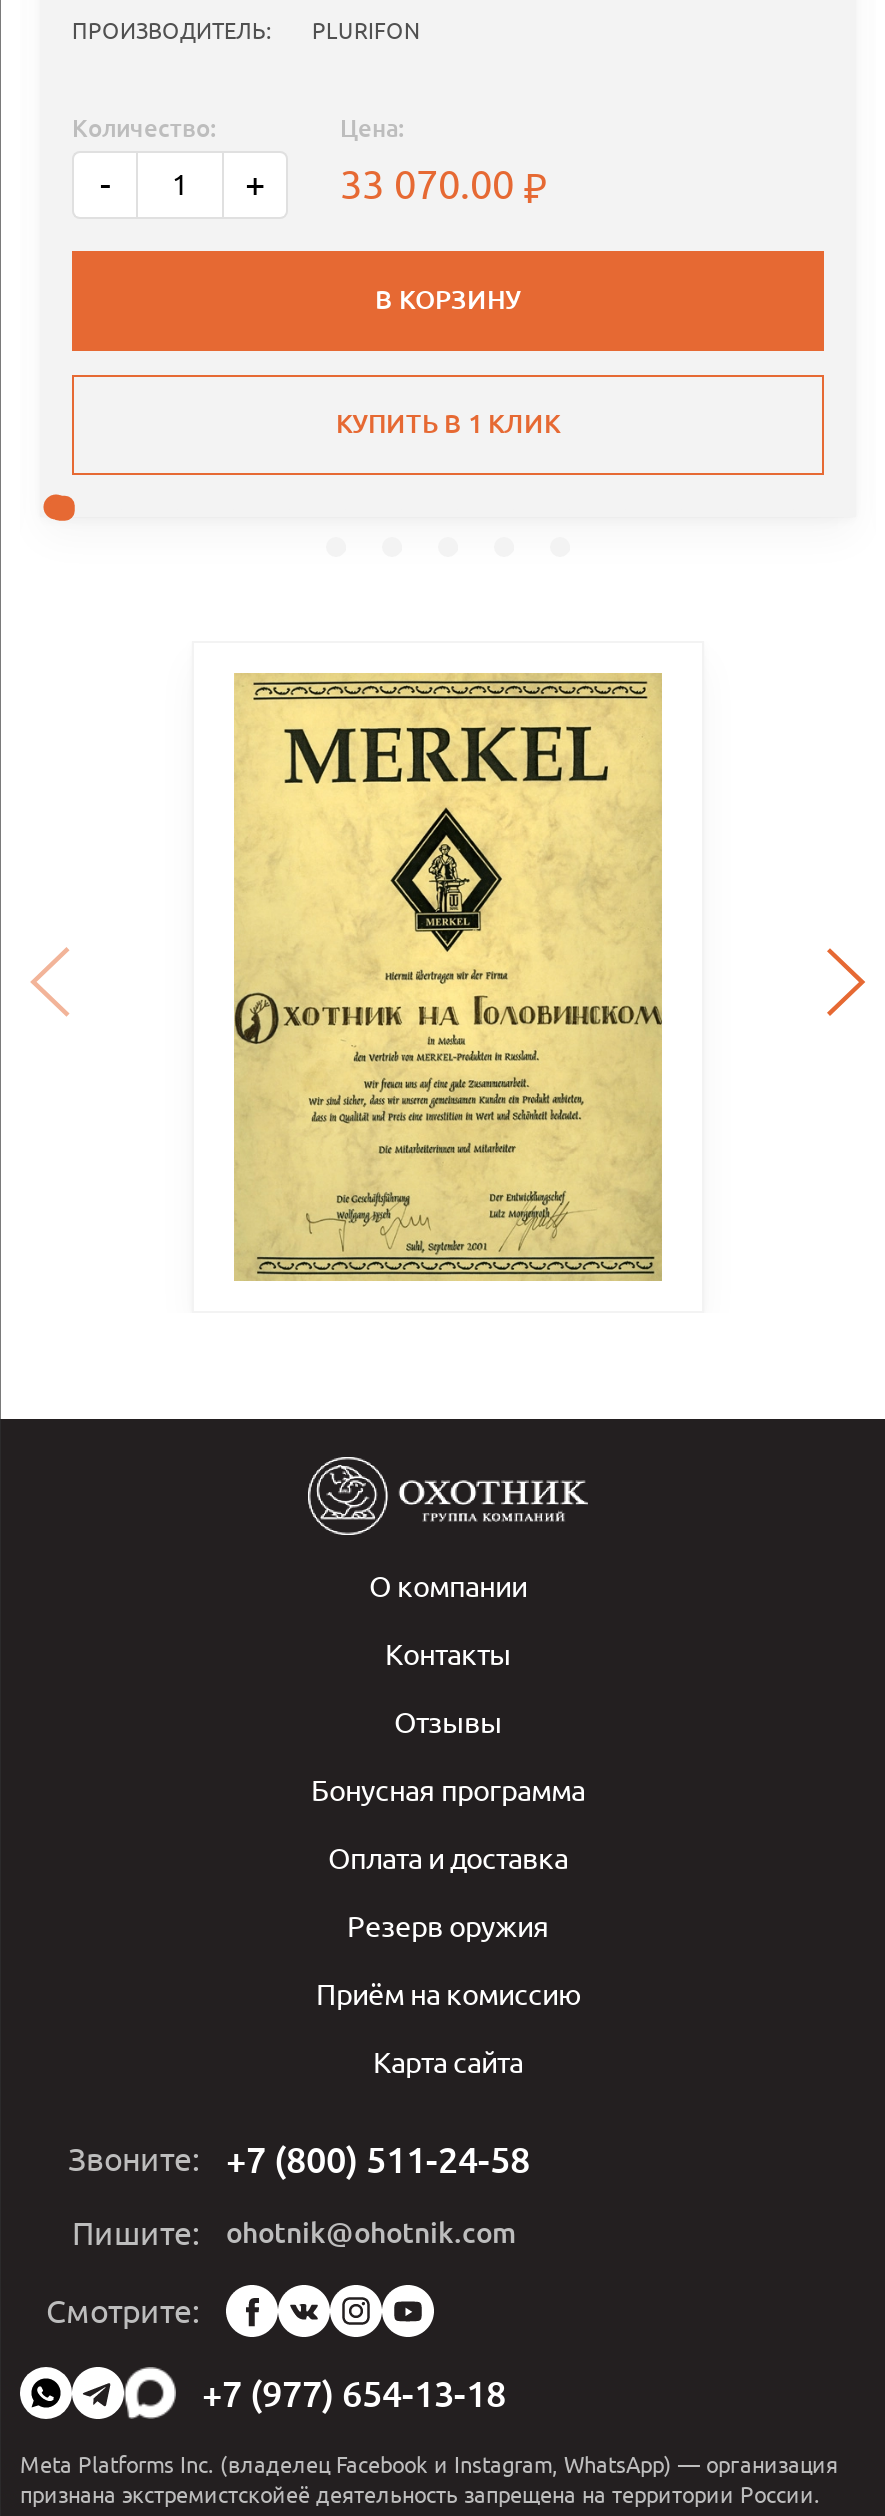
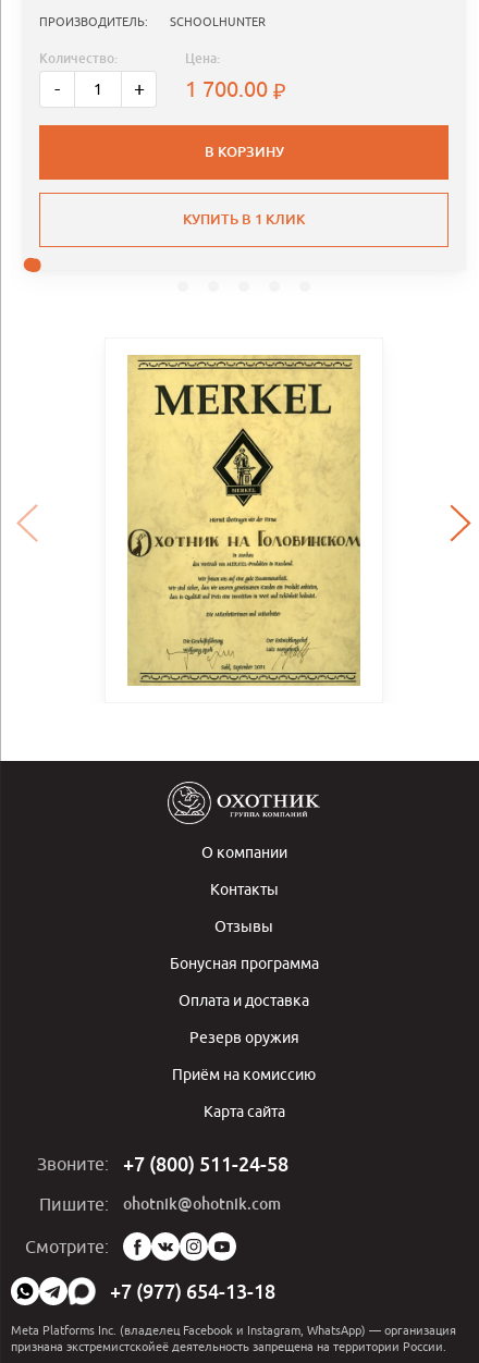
[312,20,420,44] PLURIFON -> [170,15,266,28] SCHOOLHUNTER
[340,161,524,207] 33 070.00 -> [185,76,273,101] 1 700.00

